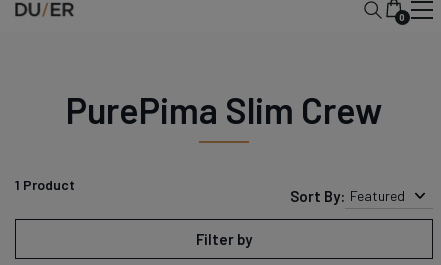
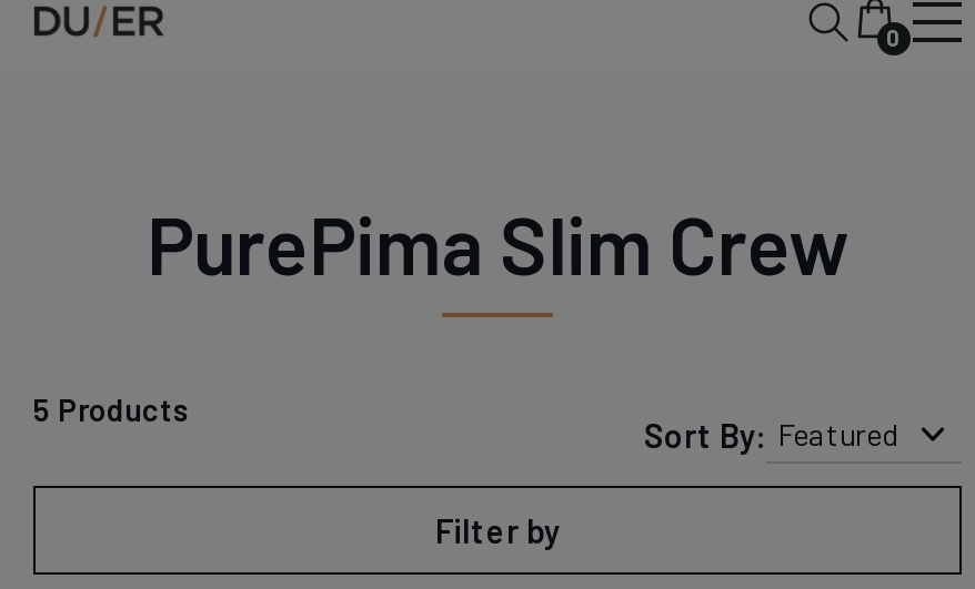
[15,176,75,193] 1 Product -> [33,390,189,428] 5 Products

